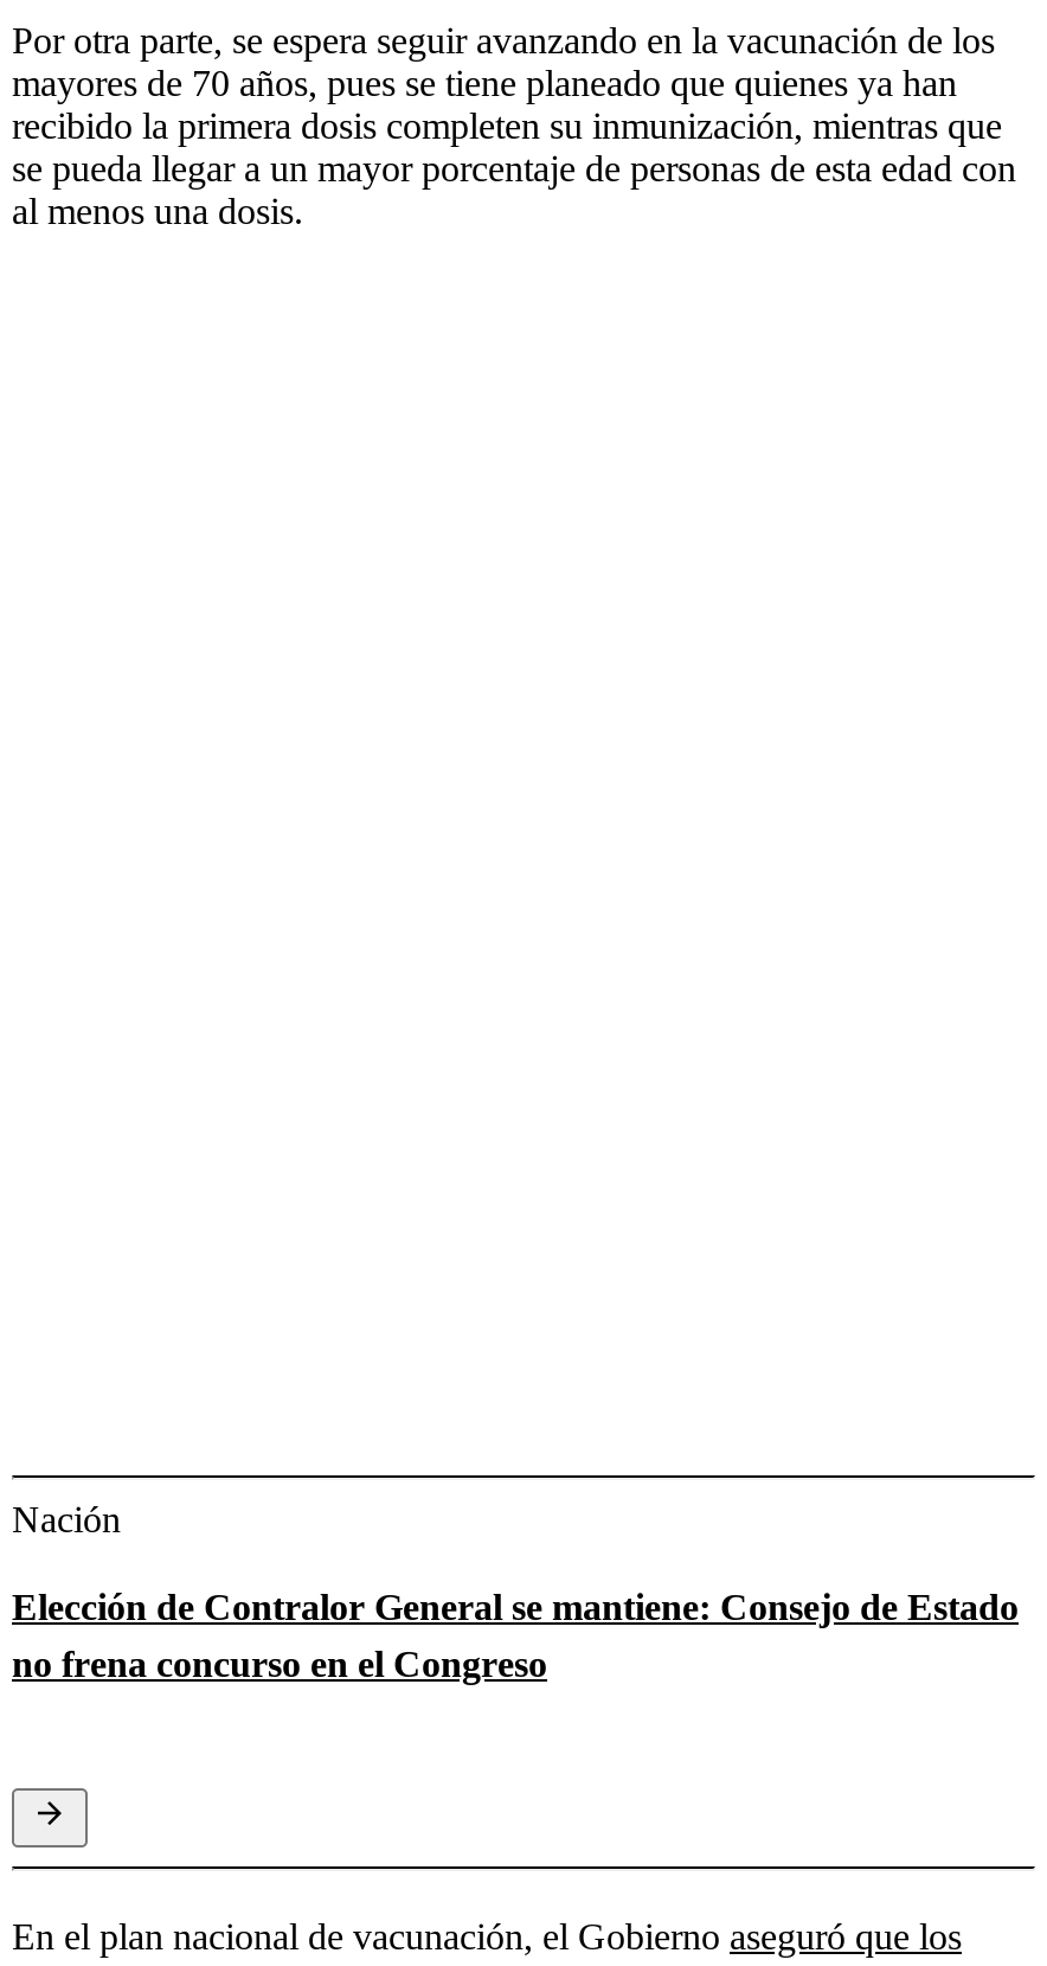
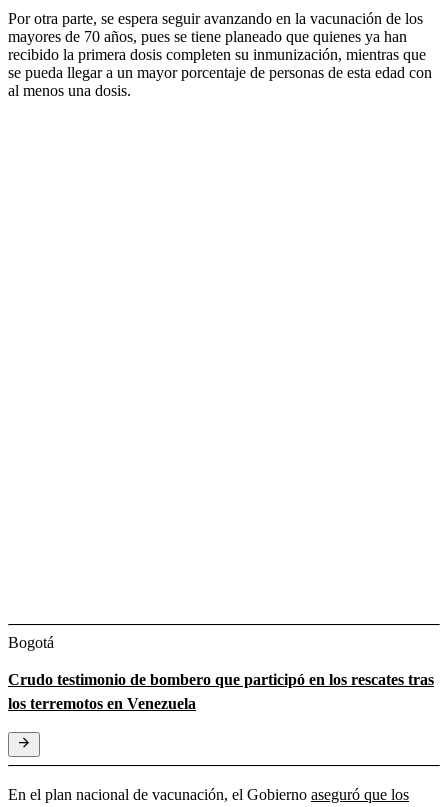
[12,1498,121,1538] Nación -> [8,634,54,651] Bogotá
[12,1586,1019,1683] Elección de Contralor General se mantiene: Consejo de Estado | no frena concurso en el Congreso -> [8,671,434,712] Crudo testimonio de bombero que participó en los rescates tras | los terremotos en Venezuela

